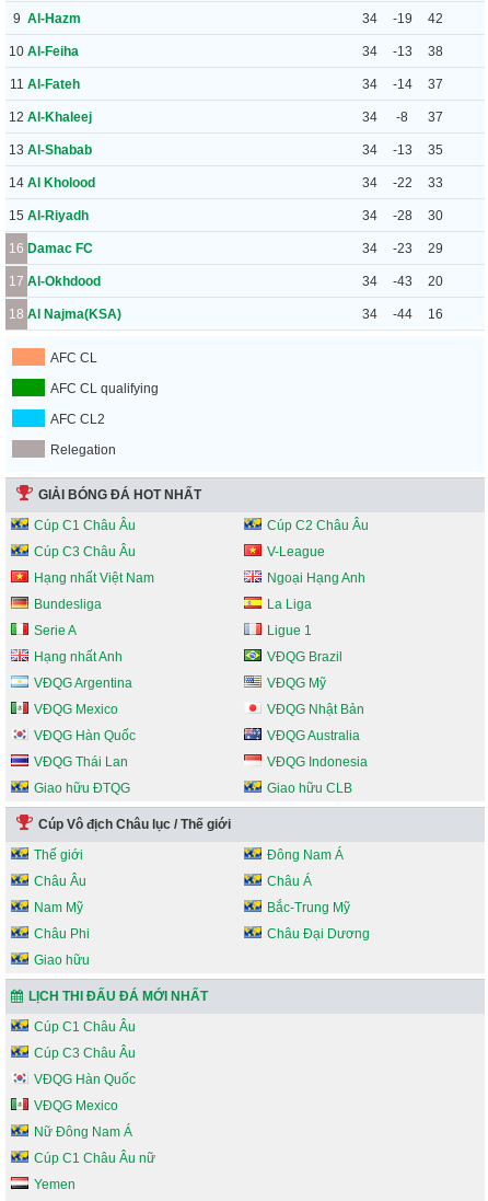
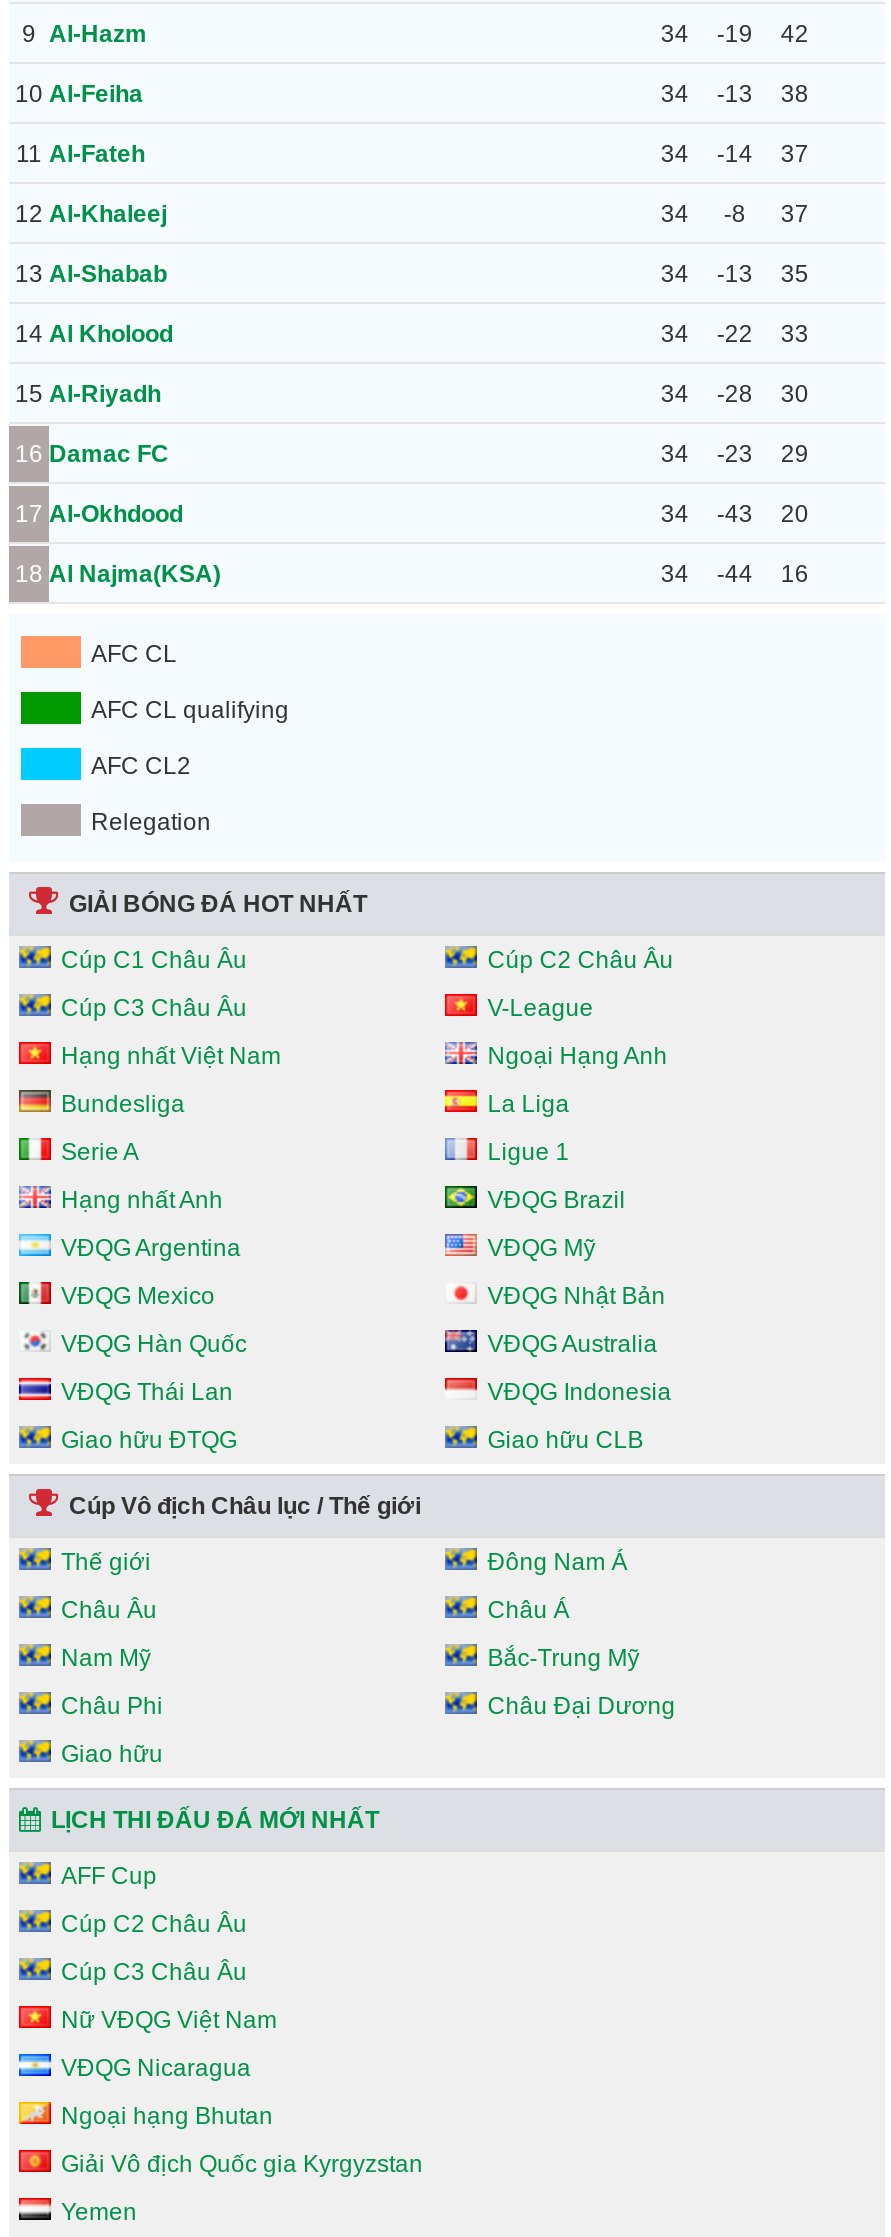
[34,1019,136,1035] Cúp C1 Châu Âu -> [61,1862,247,1938] AFF Cup | Cúp C2 Châu Âu
[34,1072,136,1087] VĐQG Hàn Quốc -> [61,2006,277,2034] Nữ VĐQG Việt Nam
[34,1098,118,1113] VĐQG Mexico -> [61,2054,251,2082] VĐQG Nicaragua
[34,1124,132,1140] Nữ Đông Nam Á -> [61,2102,273,2130] Ngoại hạng Bhutan
[34,1151,155,1166] Cúp C1 Châu Âu nữ -> [61,2150,423,2178] Giải Vô địch Quốc gia Kyrgyzstan

